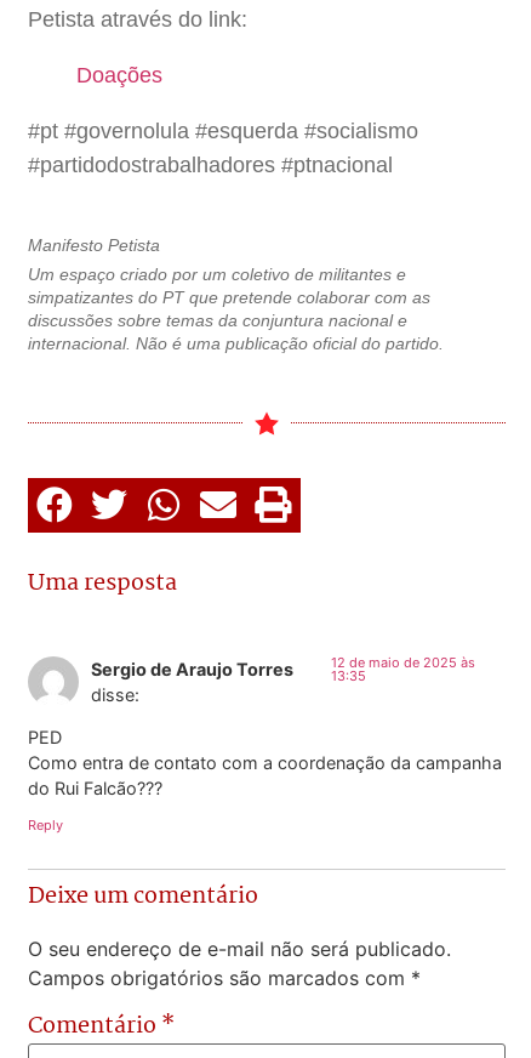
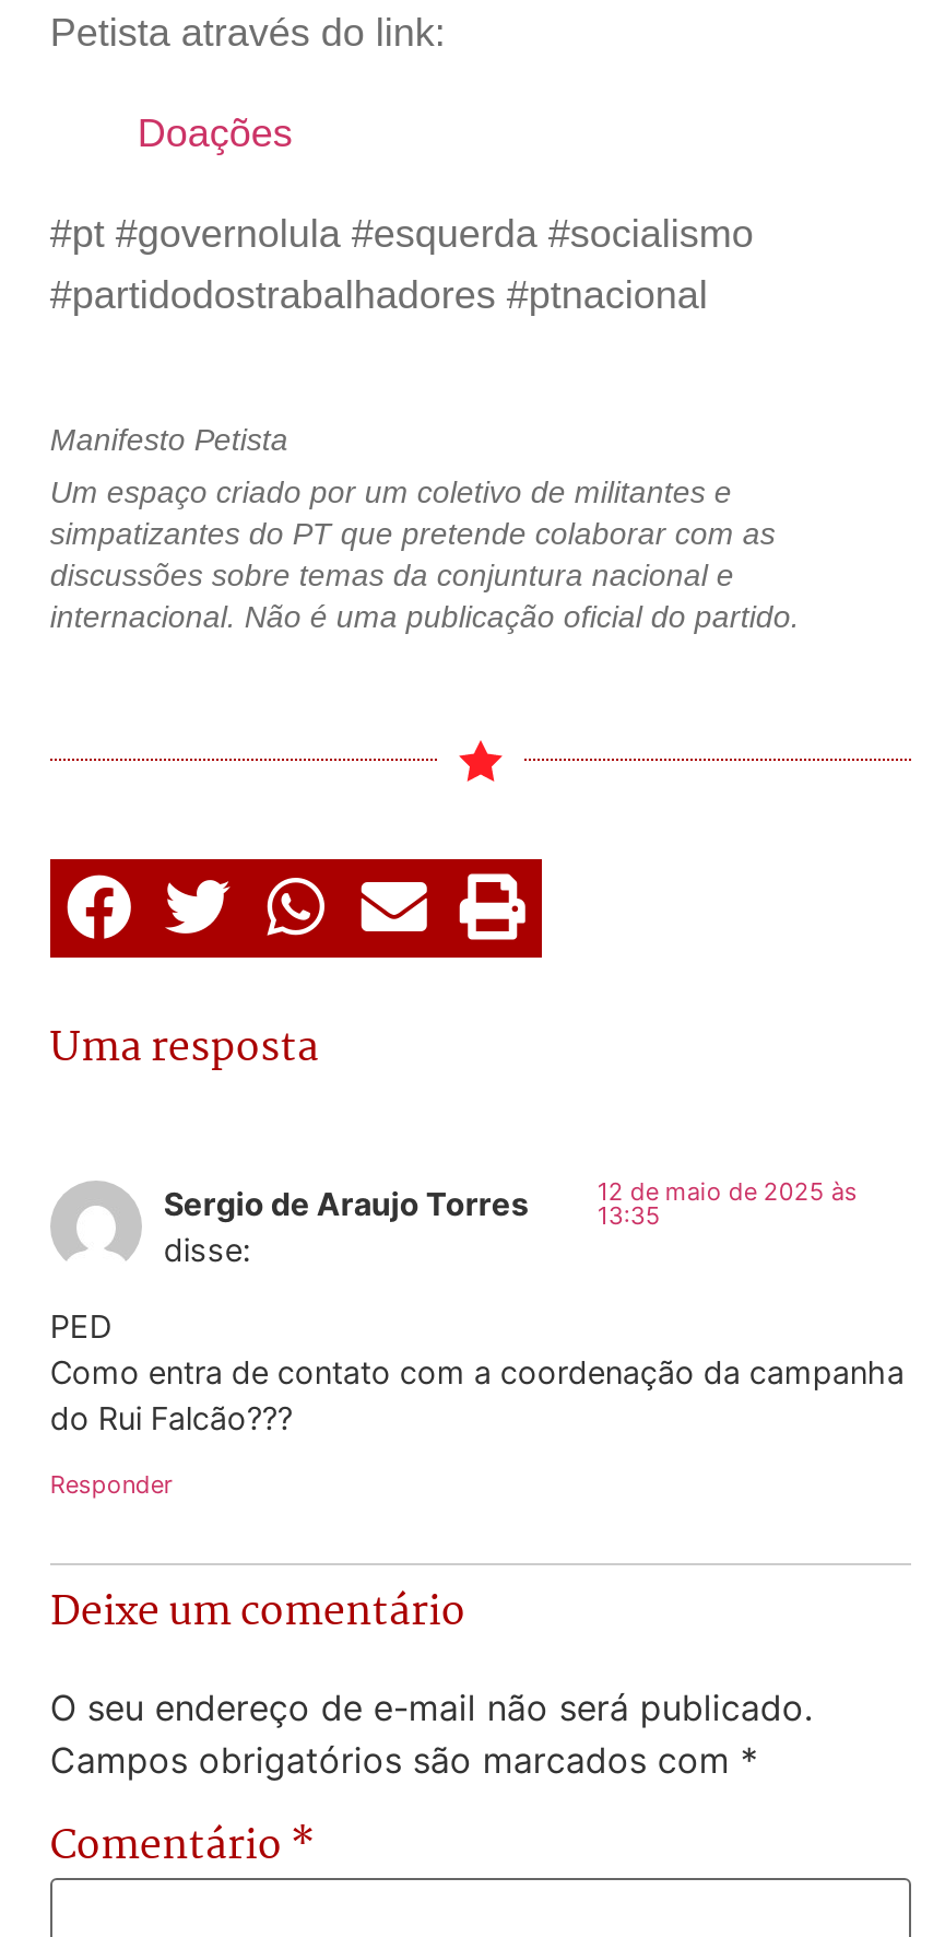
[28,816,63,833] Reply -> [50,1468,172,1499] Responder

